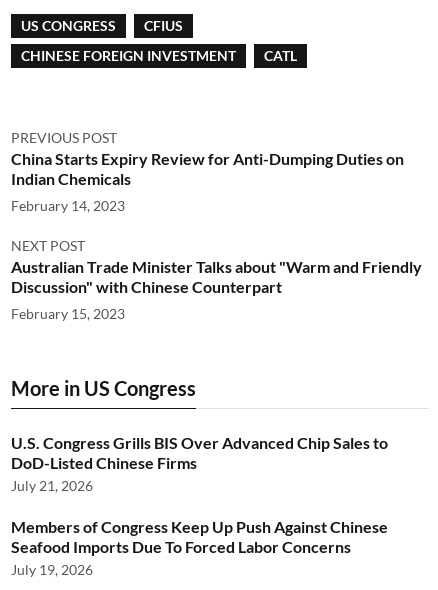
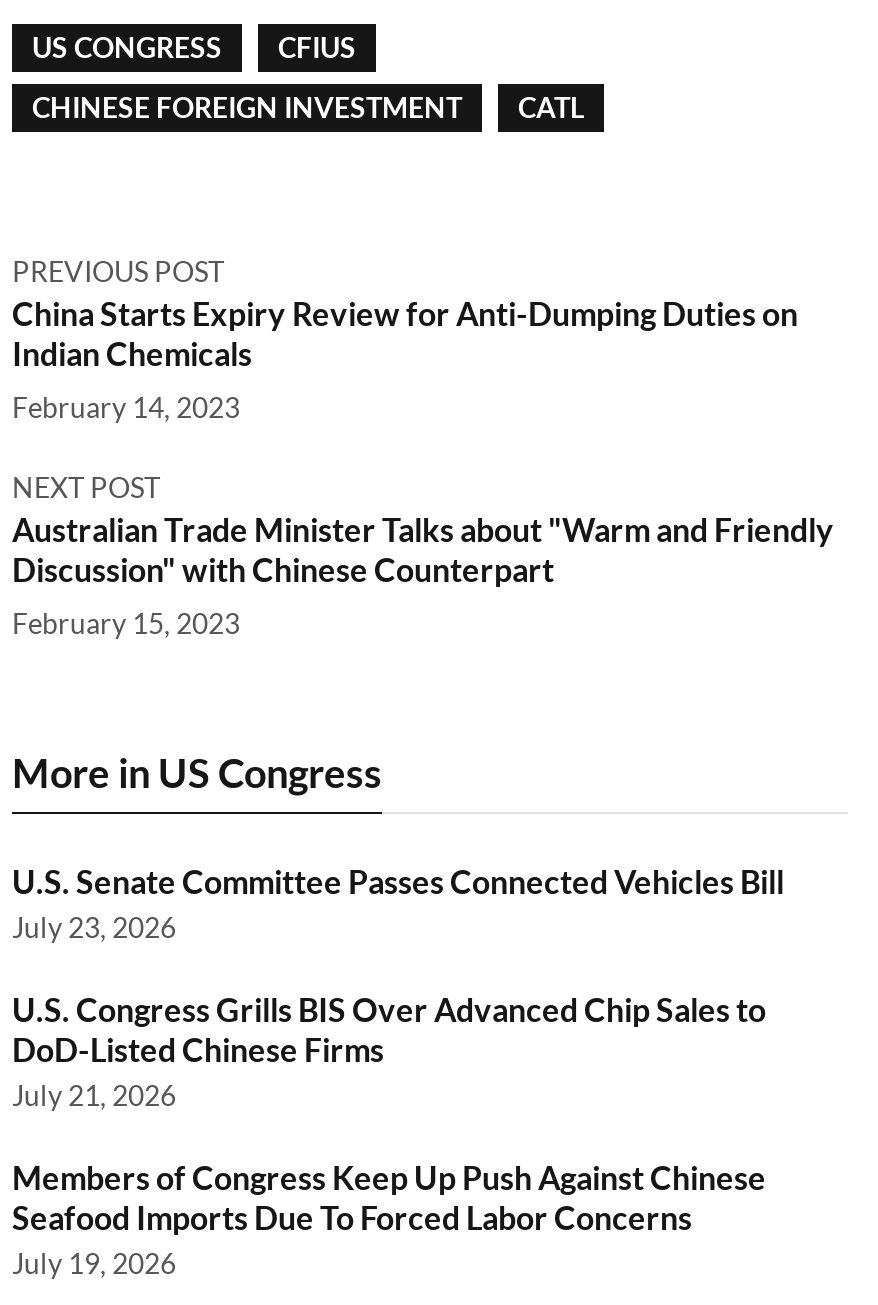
none -> [12,863,784,945] U.S. Senate Committee Passes Connected Vehicles Bill | July 23, 2026

